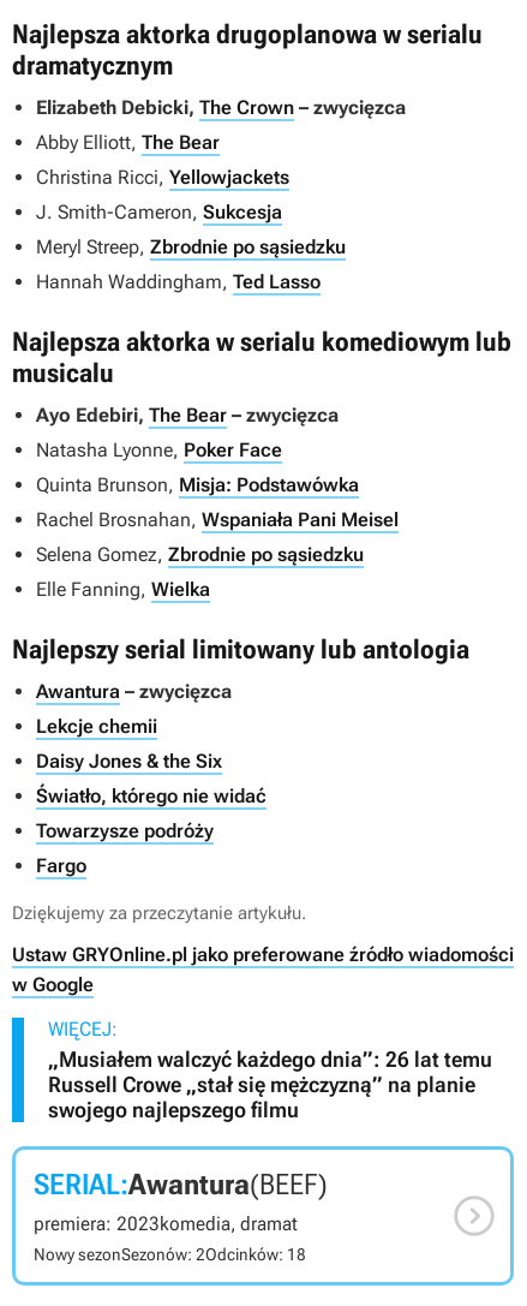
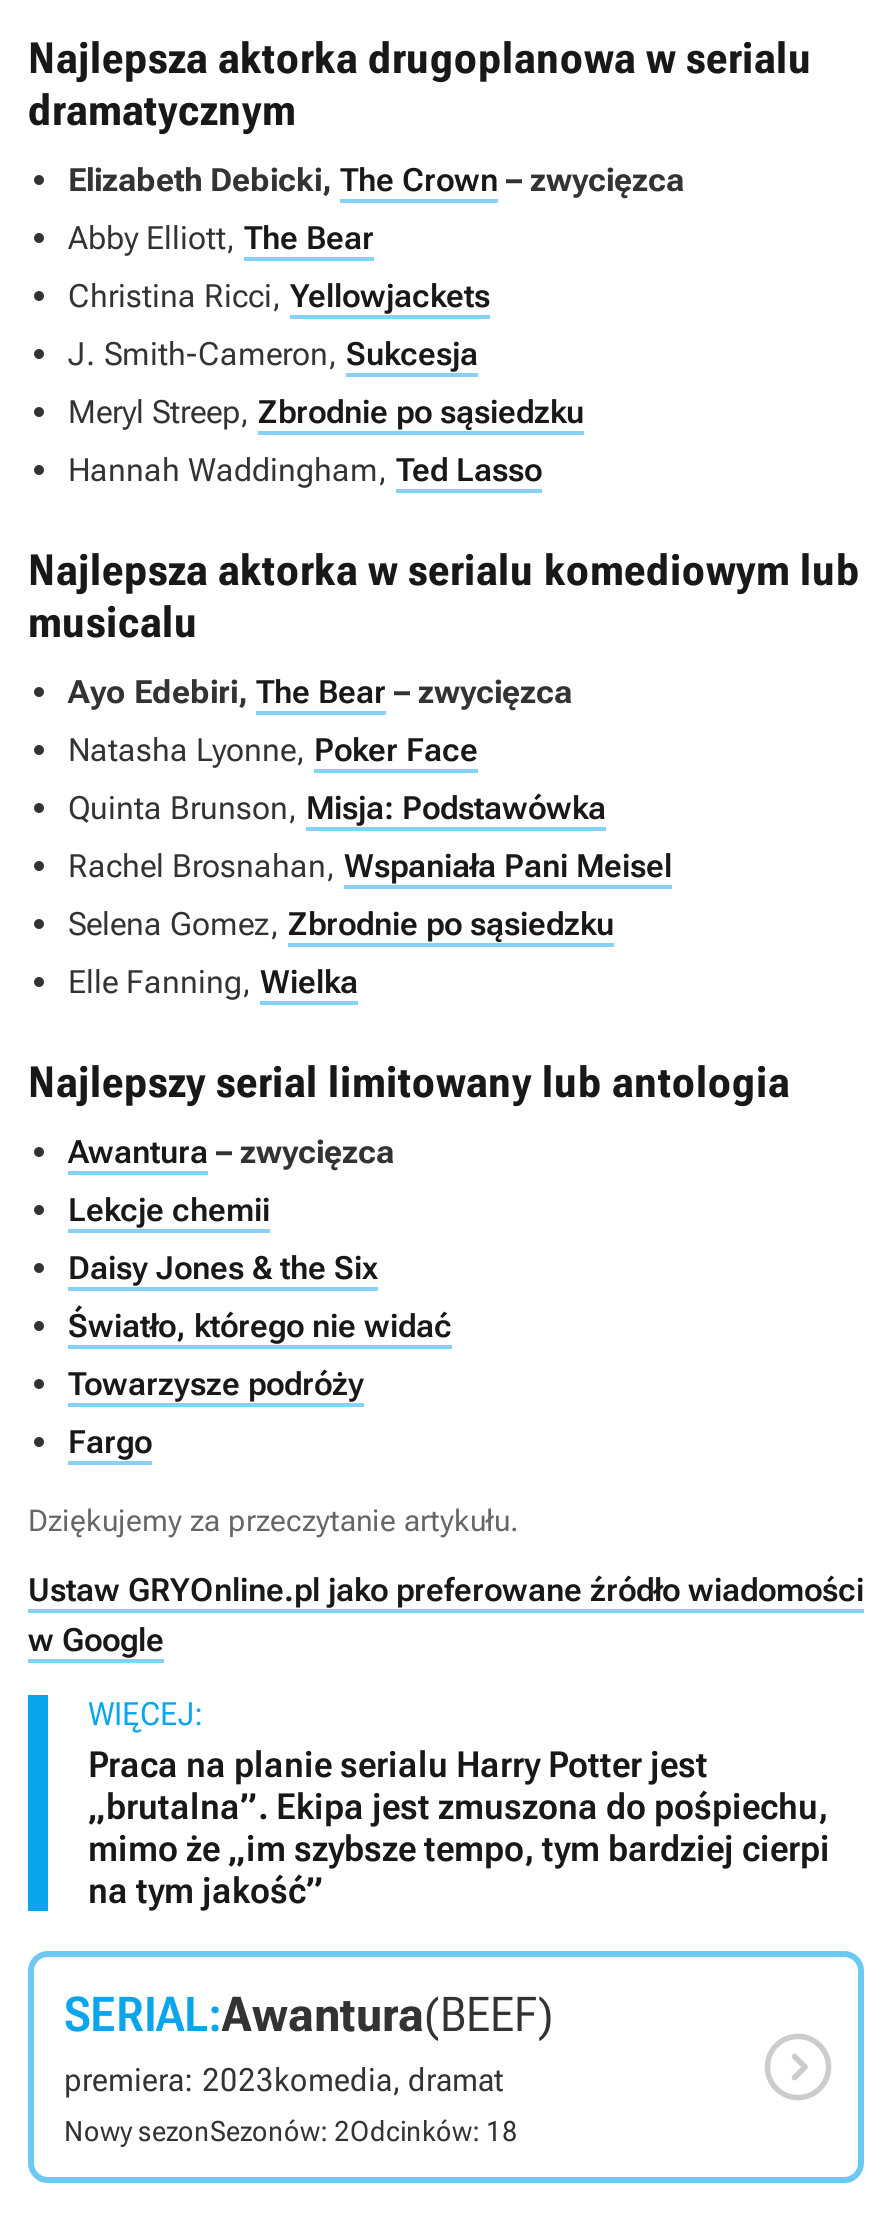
[48,1047,492,1122] „Musiałem walczyć każdego dnia”: 26 lat temu | Russell Crowe „stał się mężczyzną” na planie | swojego najlepszego filmu -> [88,1743,830,1911] Praca na planie serialu Harry Potter jest | „brutalna”. Ekipa jest zmuszona do pośpiechu, | mimo że „im szybsze tempo, tym bardziej cierpi | na tym jakość”

